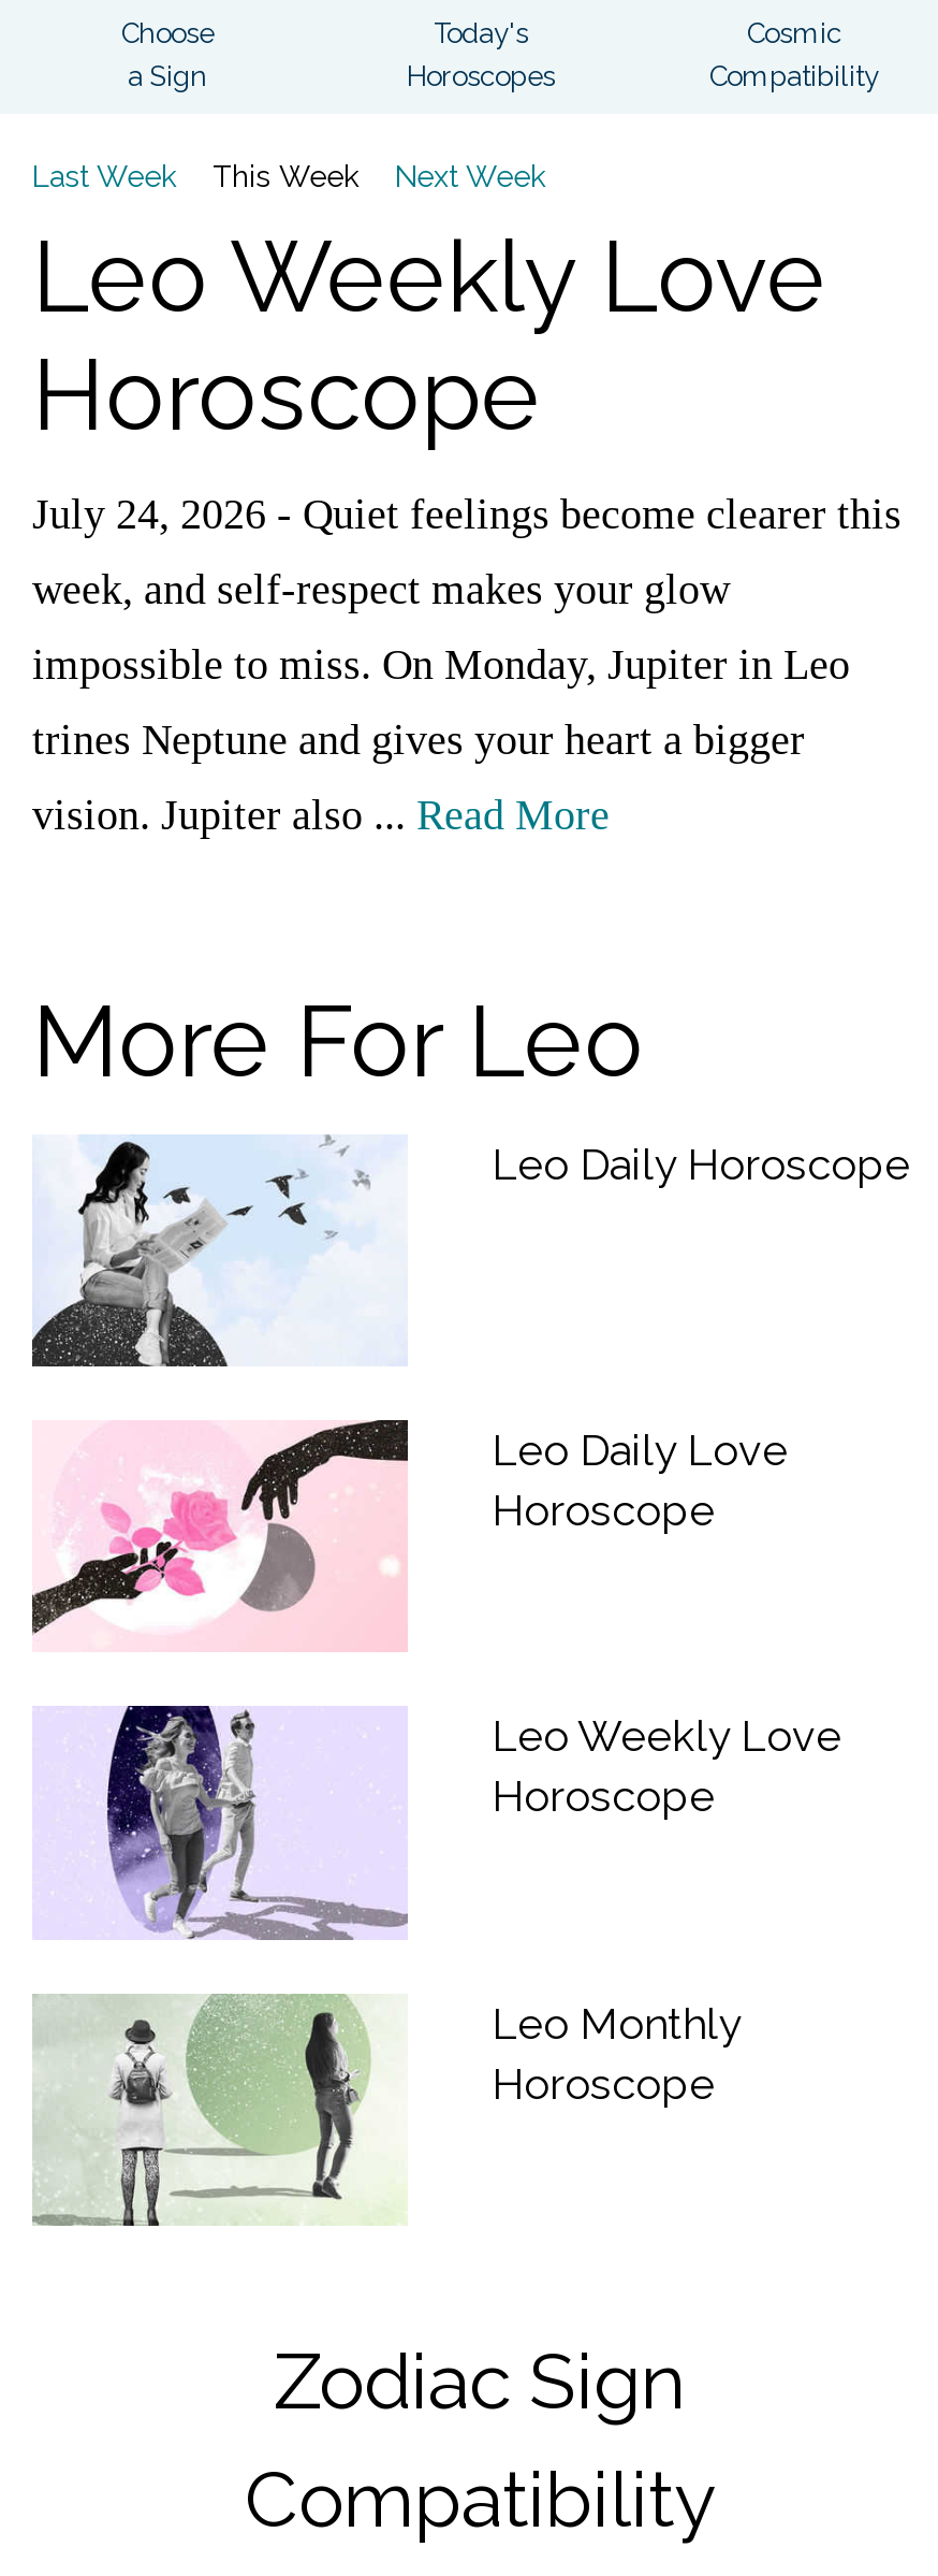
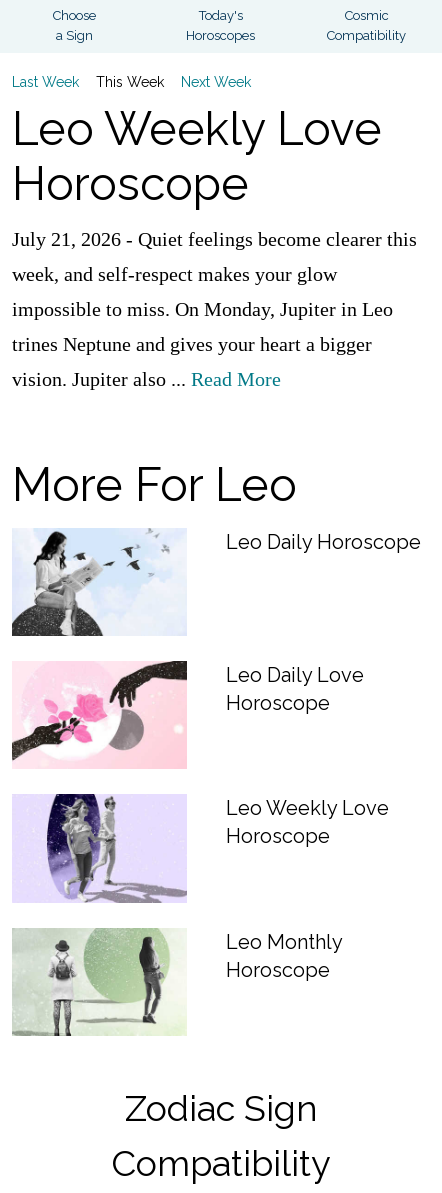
[32,490,902,537] July 24, 2026 - Quiet feelings become clearer this -> [12,228,417,250] July 21, 2026 - Quiet feelings become clearer this

